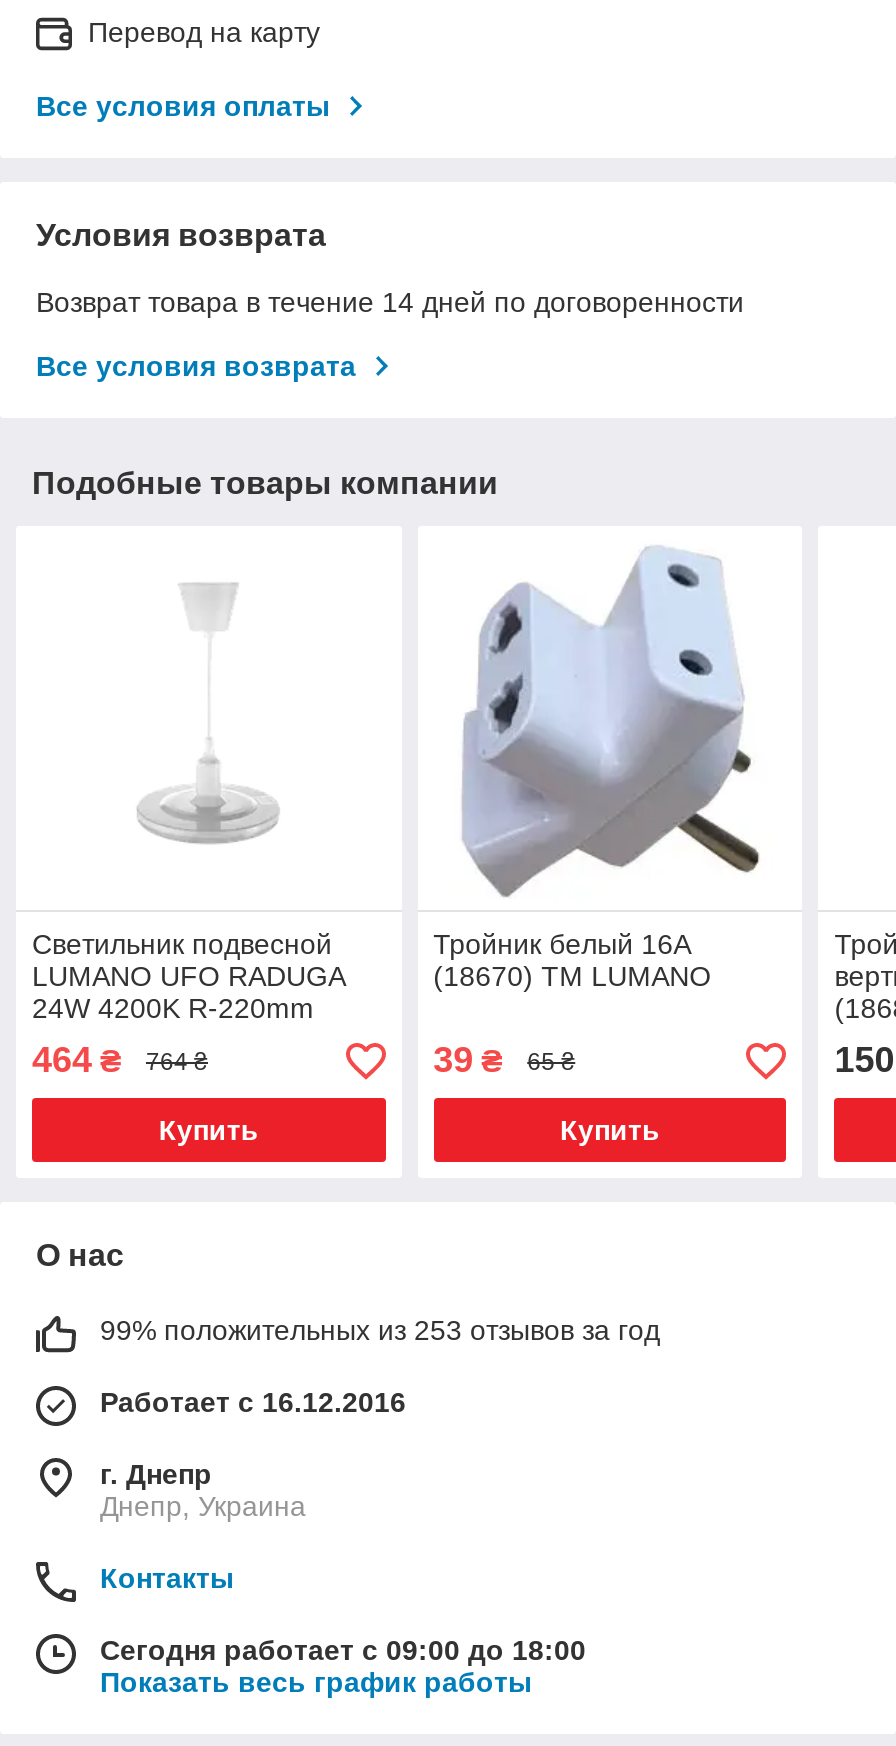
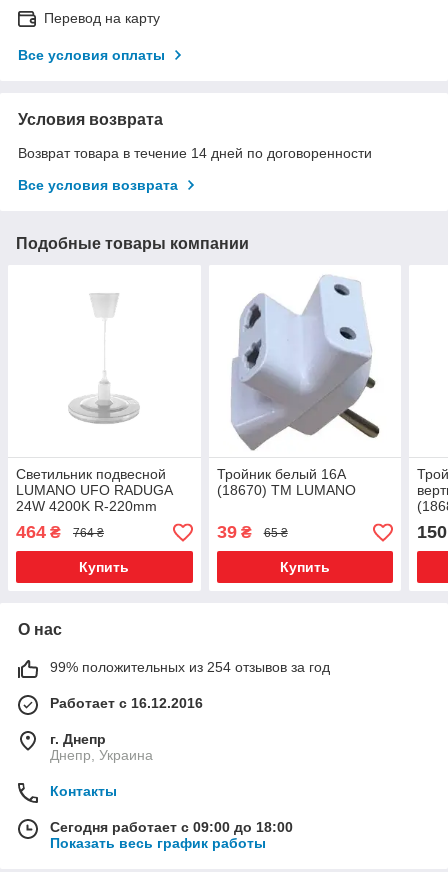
[100,1315,660,1347] 99% положительных из 253 отзывов за год -> [50,659,330,675] 99% положительных из 254 отзывов за год

